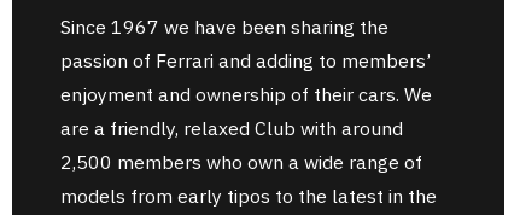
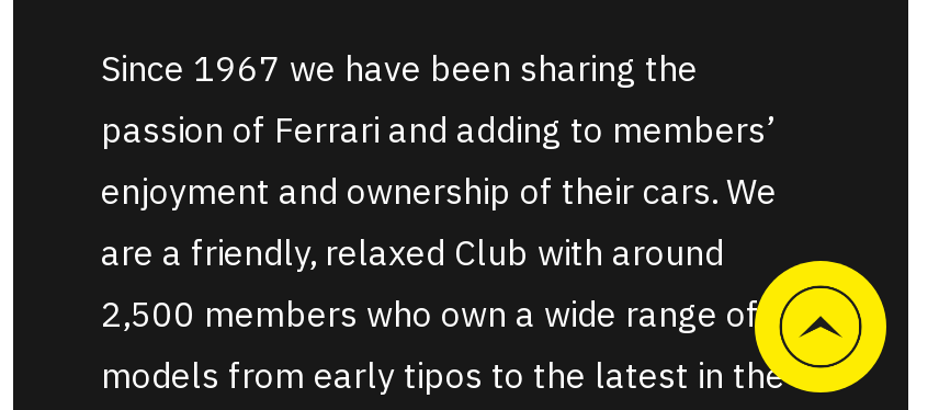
none -> [755,259,889,395] [image]

